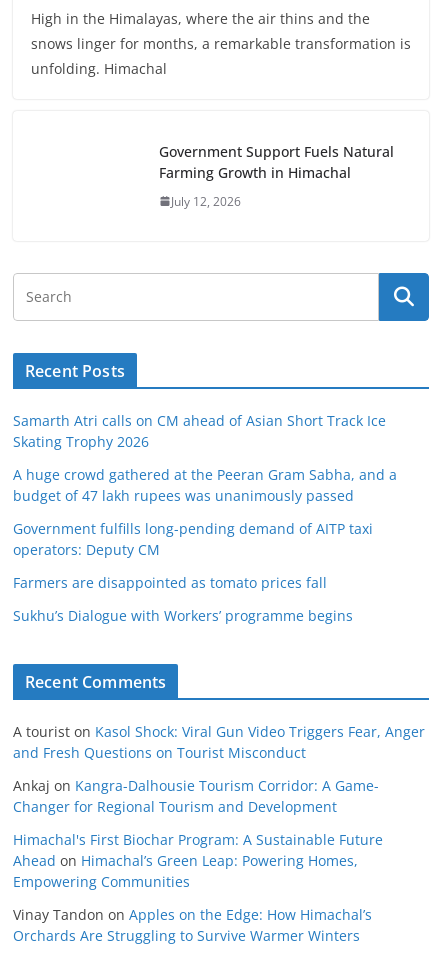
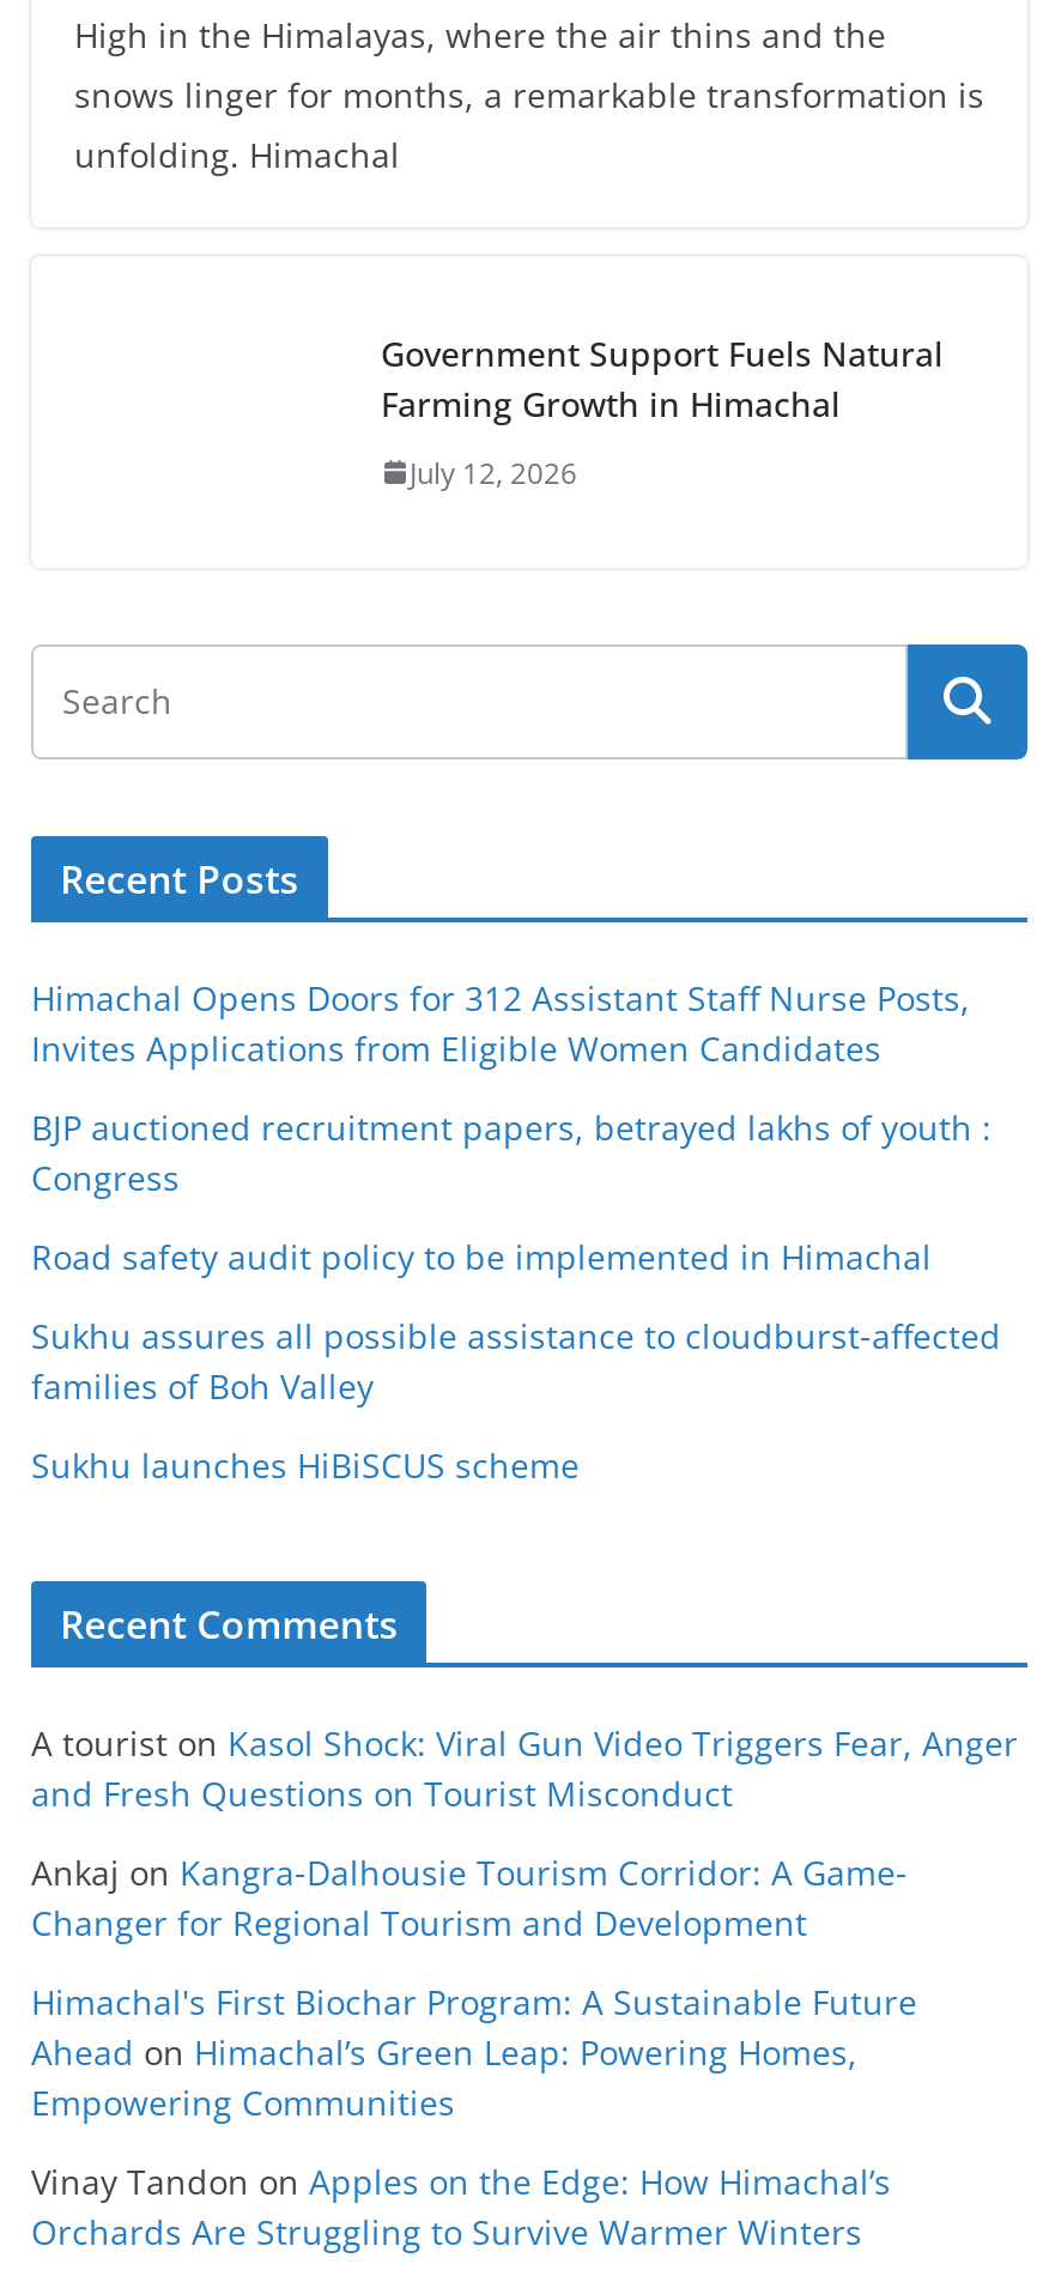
[13,411,386,451] Samarth Atri calls on CM ahead of Asian Short Track Ice | Skating Trophy 2026 -> [31,975,970,1071] Himachal Opens Doors for 312 Assistant Staff Nurse Posts, | Invites Applications from Eligible Women Candidates
[13,465,397,505] A huge crowd gathered at the Peeran Gram Sabha, and a | budget of 47 lakh rupees was unanimously passed -> [31,1105,992,1201] BJP auctioned recruitment papers, betrayed lakhs of youth : | Congress
[13,519,373,559] Government fulfills long-pending demand of AITP taxi | operators: Deputy CM -> [31,1234,932,1280] Road safety audit policy to be implemented in Himachal
[13,573,327,592] Farmers are disappointed as tomato prices fall -> [31,1313,1001,1409] Sukhu assures all possible assistance to cloudburst-affected | families of Boh Valley
[13,606,353,625] Sukhu’s Dialogue with Workers’ programme begins -> [31,1442,580,1488] Sukhu launches HiBiSCUS scheme

